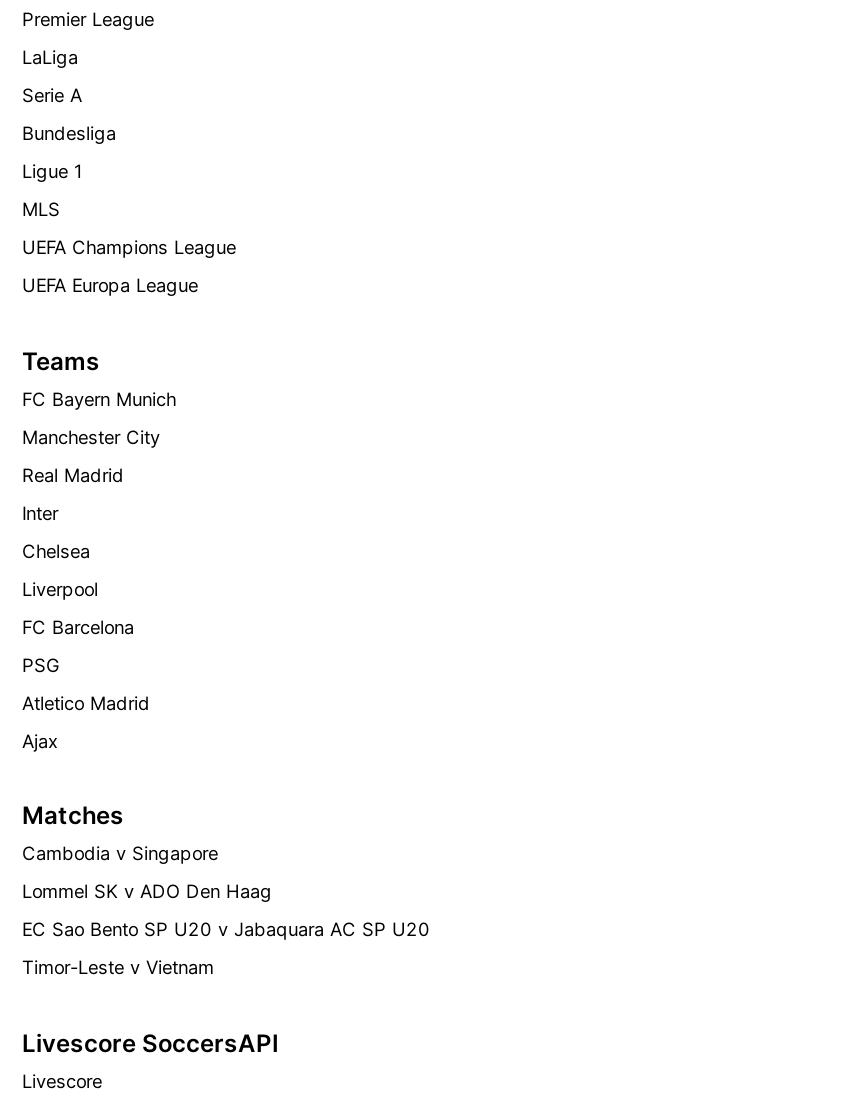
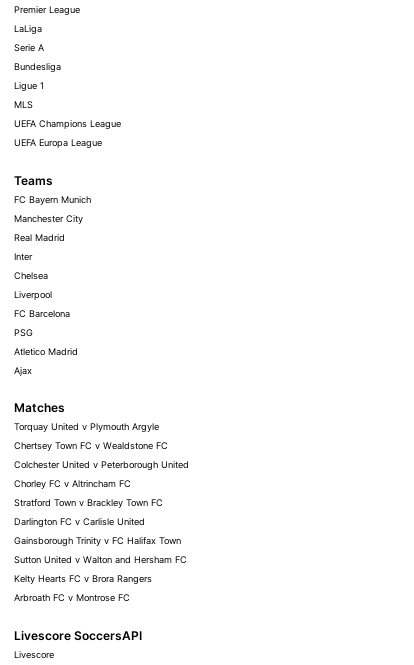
[22,843,430,979] Cambodia v Singapore | Lommel SK v ADO Den Haag | EC Sao Bento SP U20 v Jabaquara AC SP U20 | Timor-Leste v Vietnam -> [14,421,189,603] Torquay United v Plymouth Argyle | Chertsey Town FC v Wealdstone FC | Colchester United v Peterborough United | Chorley FC v Altrincham FC | Stratford Town v Brackley Town FC | Darlington FC v Carlisle United | Gainsborough Trinity v FC Halifax Town | Sutton United v Walton and Hersham FC | Kelty Hearts FC v Brora Rangers | Arbroath FC v Montrose FC

